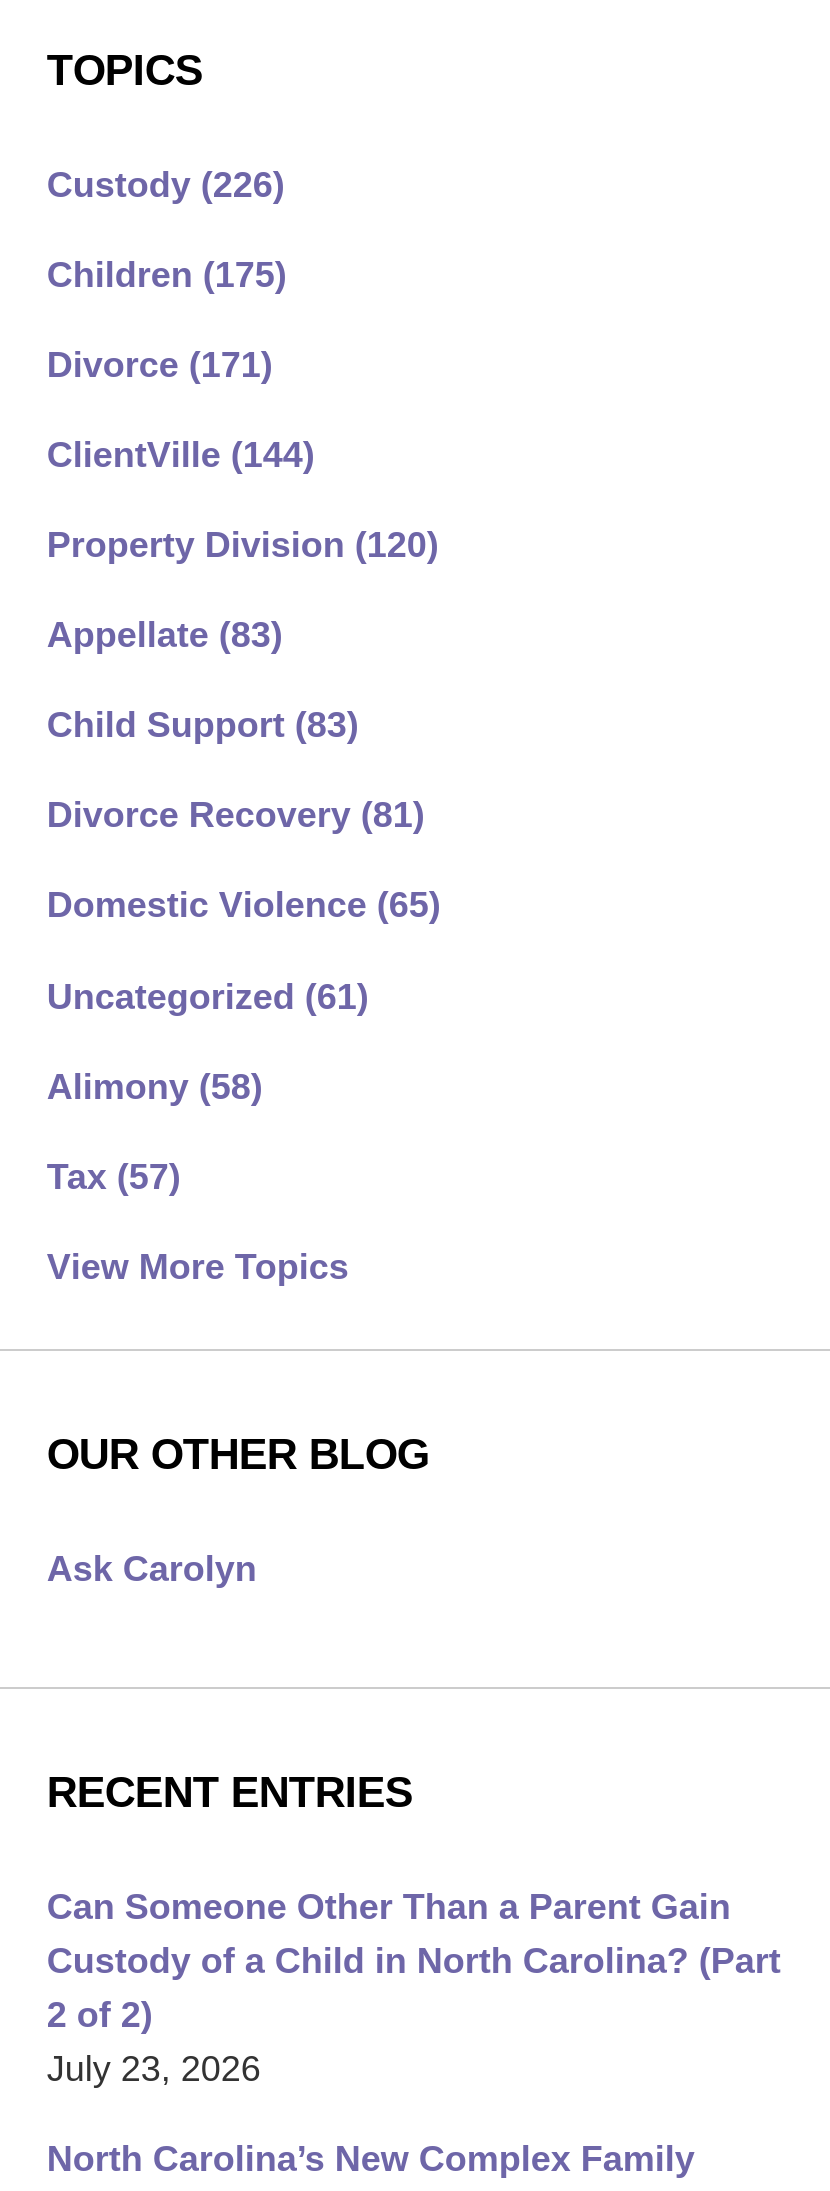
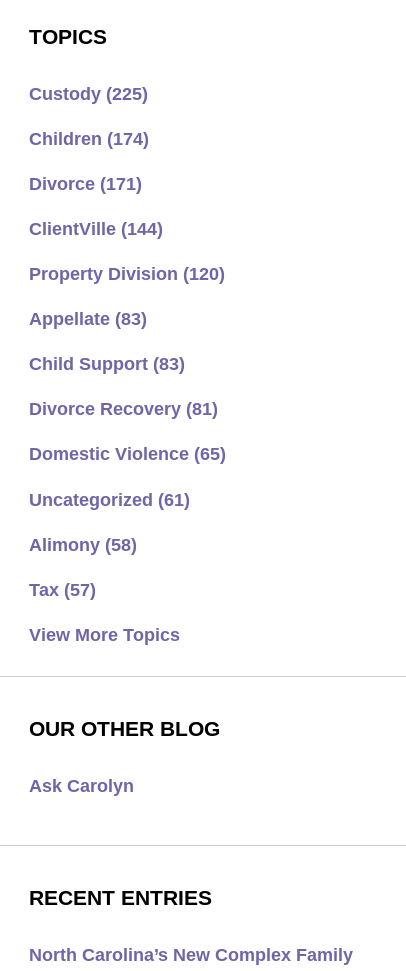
[47,165,285,205] Custody (226) -> [29,84,148,104] Custody (225)
[47,255,287,295] Children (175) -> [29,129,149,149] Children (174)
[47,1888,781,2090] Can Someone Other Than a Parent Gain | Custody of a Child in North Carolina? (Part | 2 of 2) | July 23, 2026 -> none

